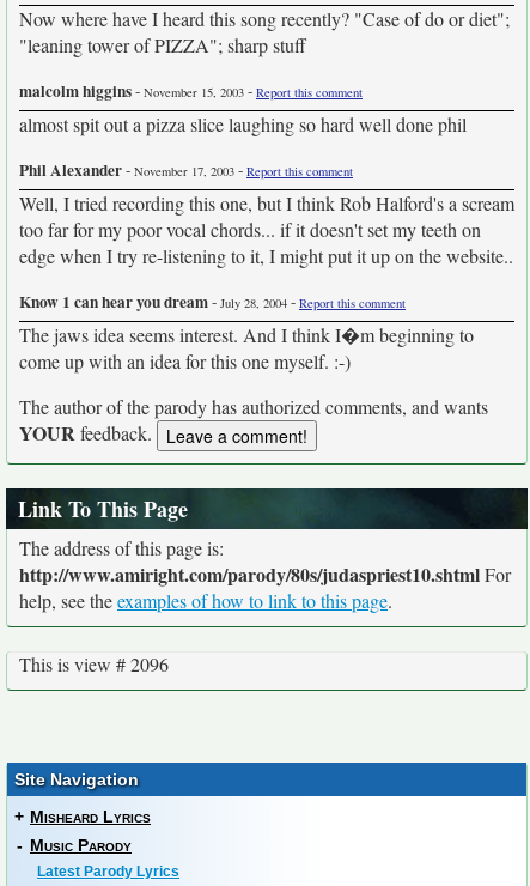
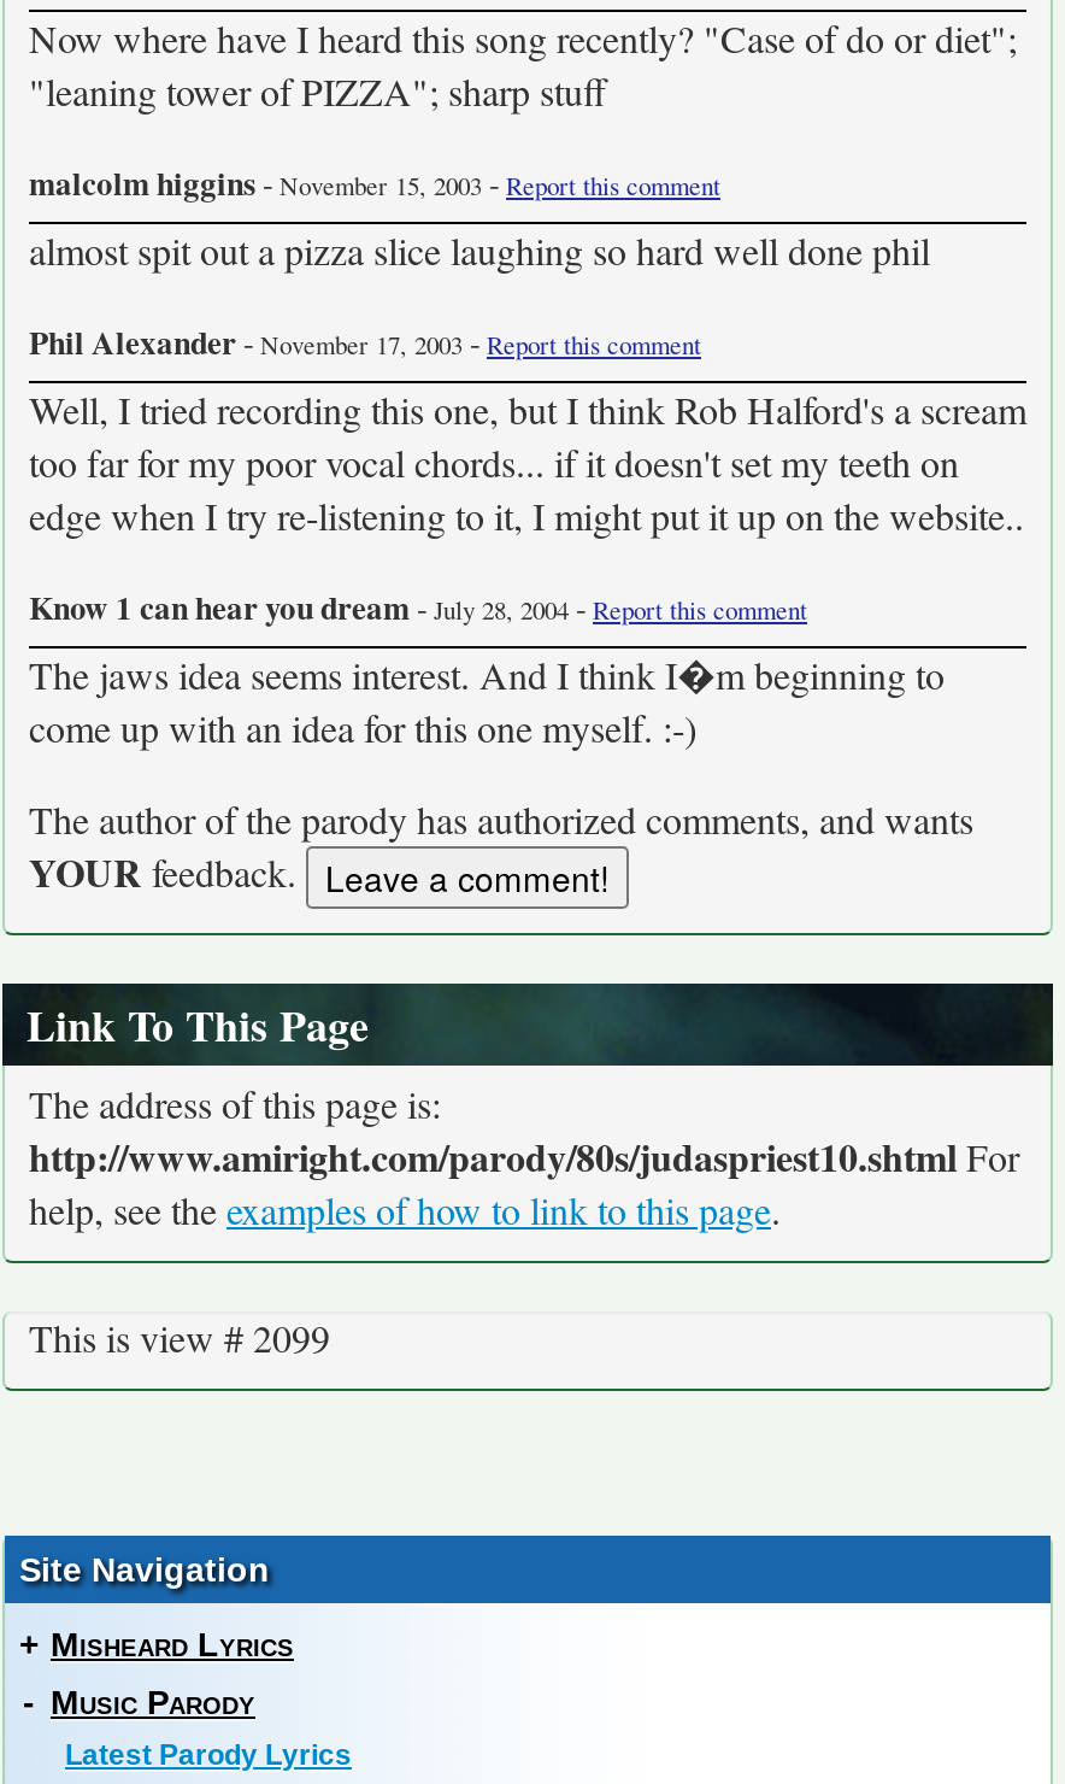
[19,652,169,677] This is view # 2096 -> [29,1312,330,1363] This is view # 2099

